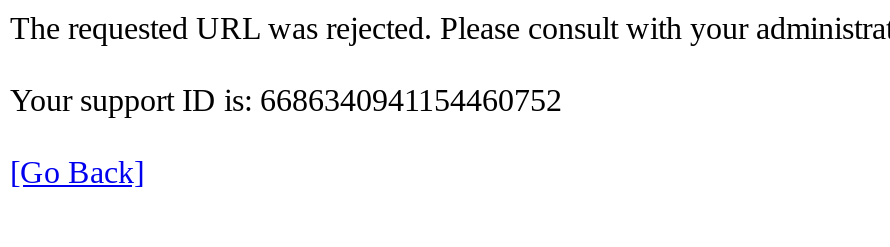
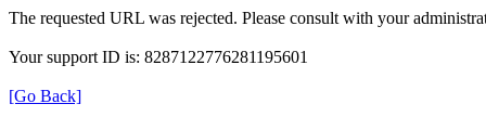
[10,83,562,117] Your support ID is: 6686340941154460752 -> [9,48,308,66] Your support ID is: 8287122776281195601

